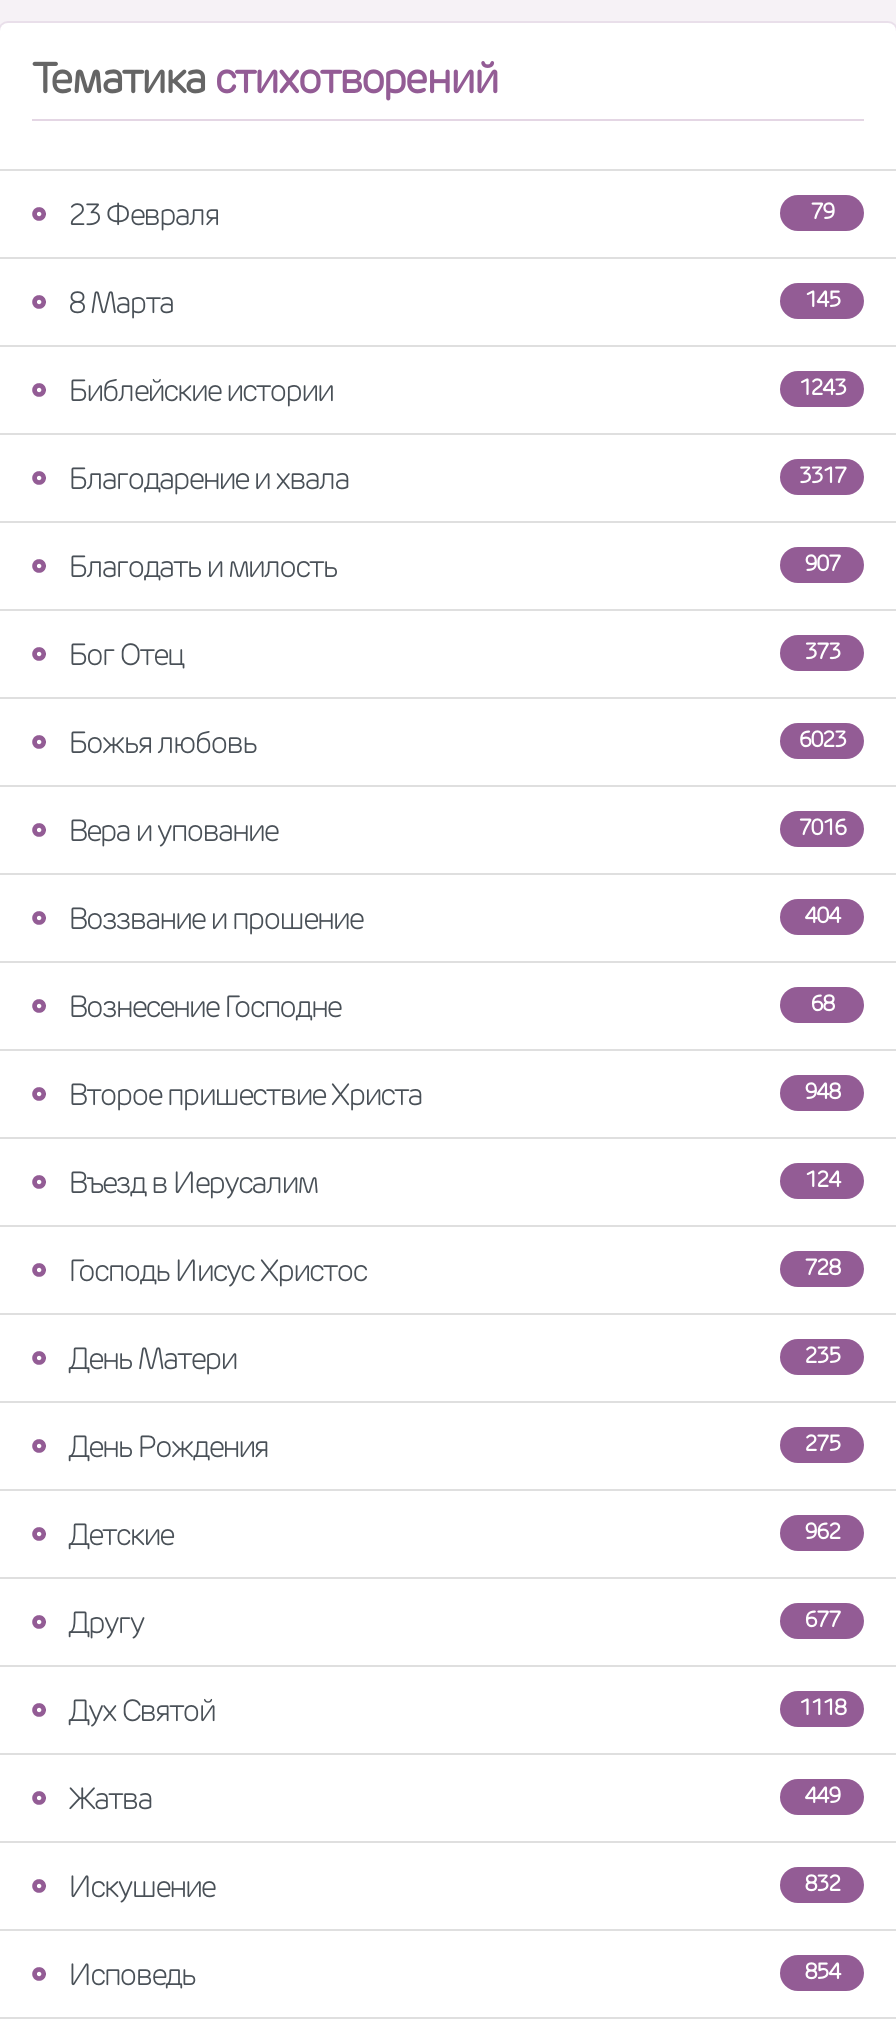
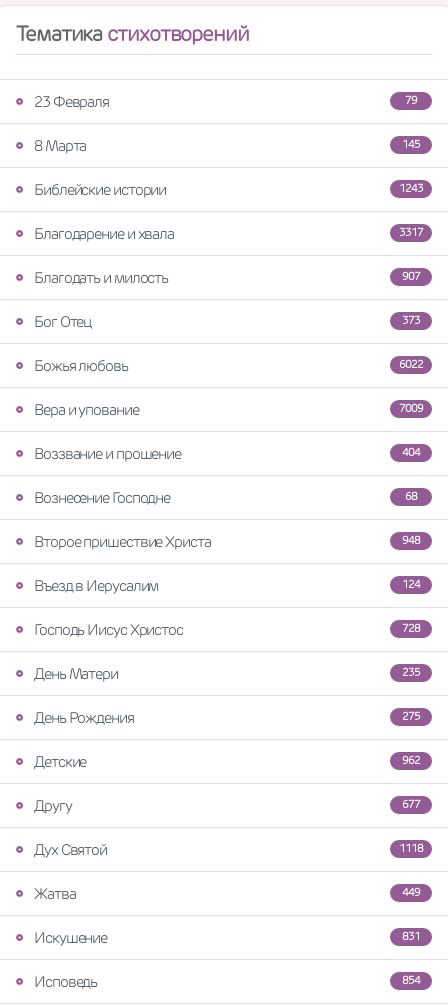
[798,726,846,754] 6023 -> [399,357,423,371] 6022
[798,814,846,842] 7016 -> [399,401,423,415] 7009
[804,1870,840,1898] 832 -> [402,929,420,943] 831

